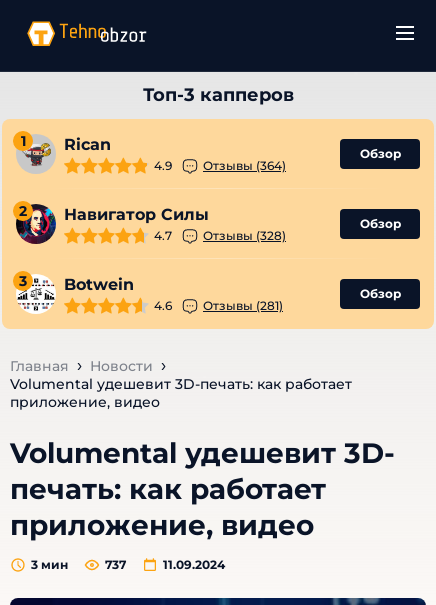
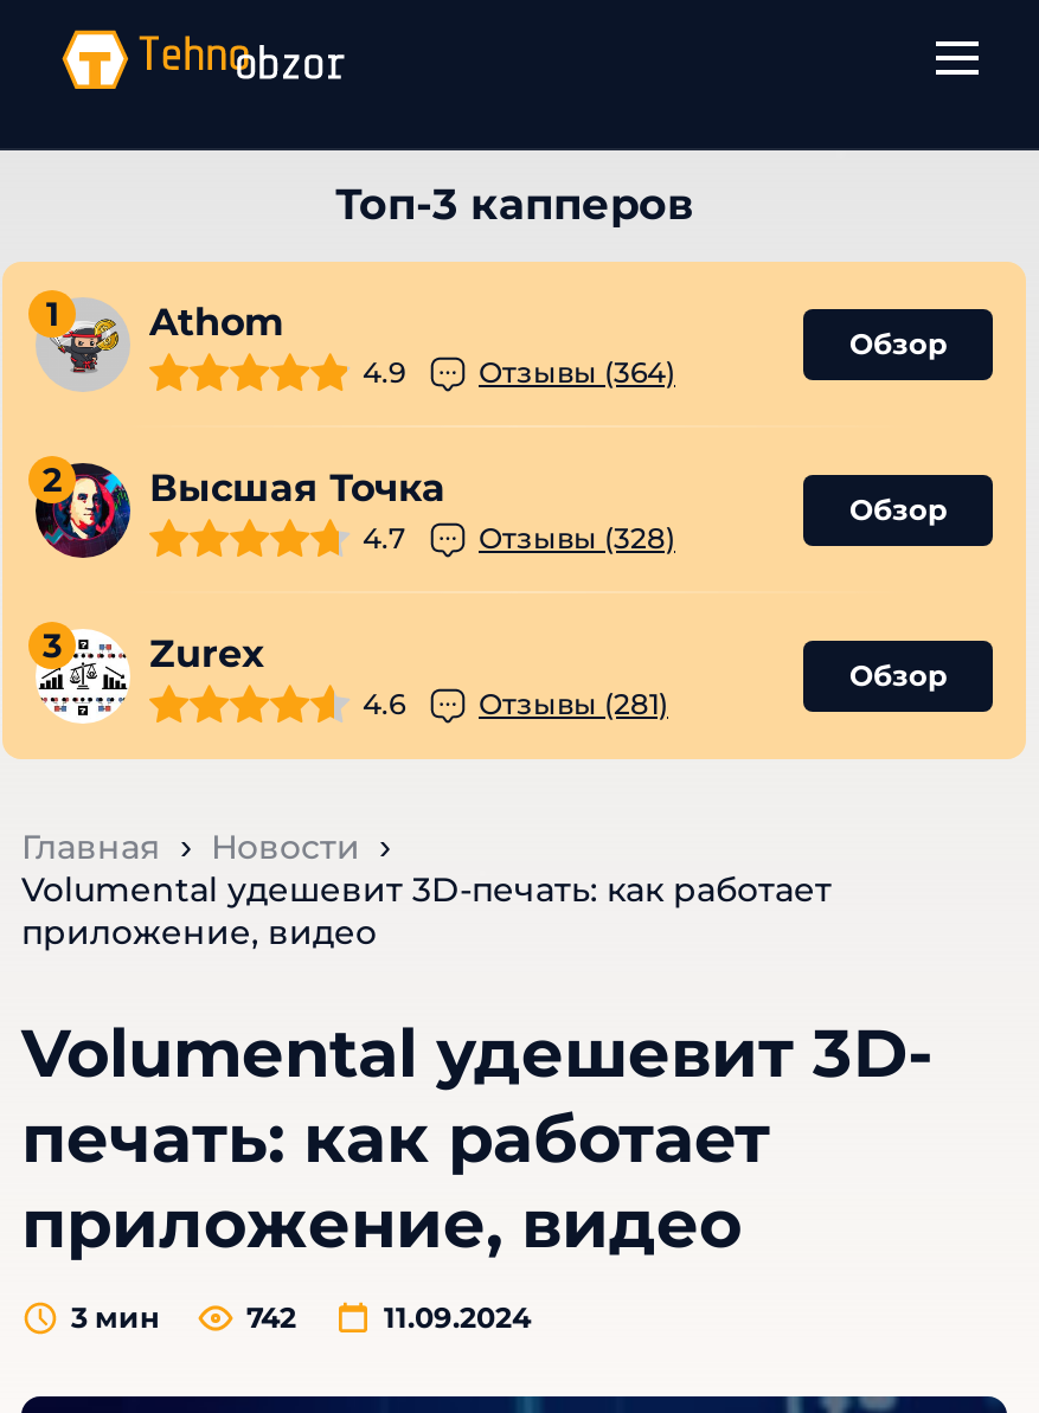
[64,135,111,154] Rican -> [149,299,284,344] Athom
[64,205,209,224] Навигатор Силы -> [149,465,445,510] Высшая Точка
[64,275,134,294] Botwein -> [149,631,265,676] Zurex
[105,557,126,572] 737 -> [246,1299,296,1335] 742

